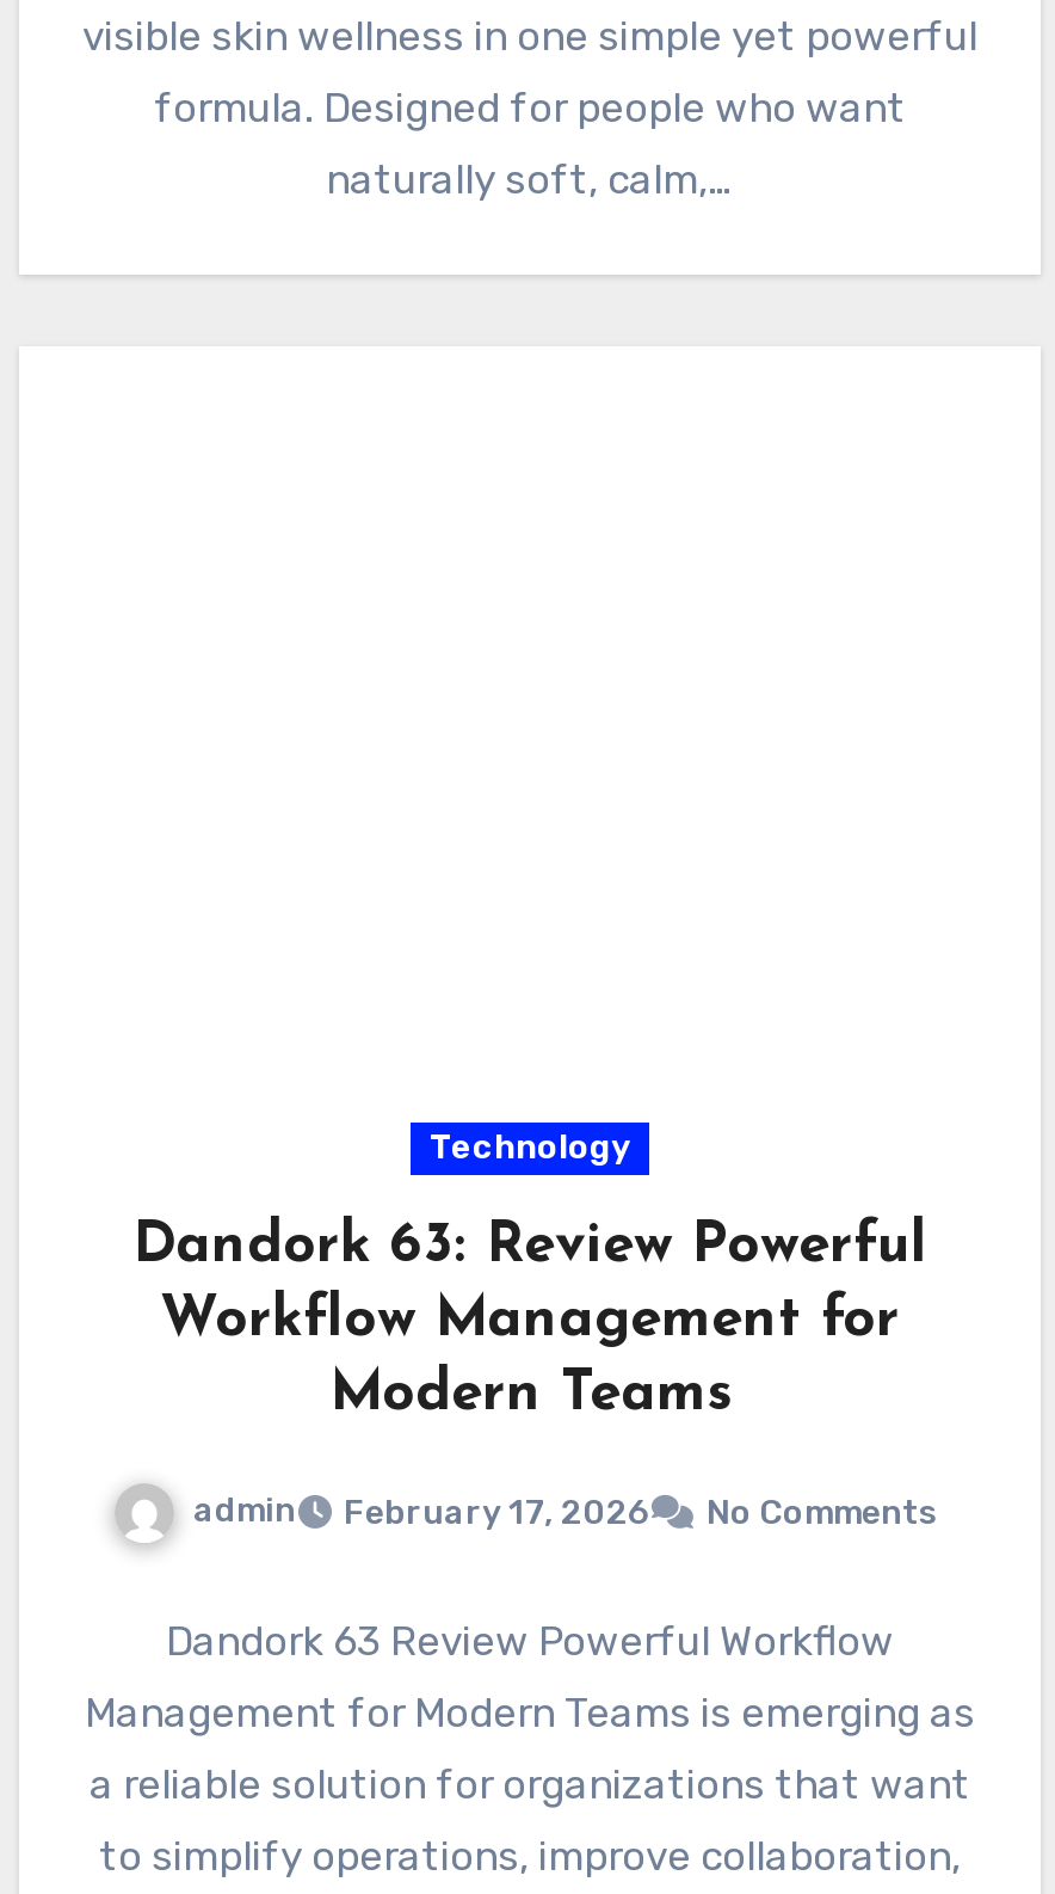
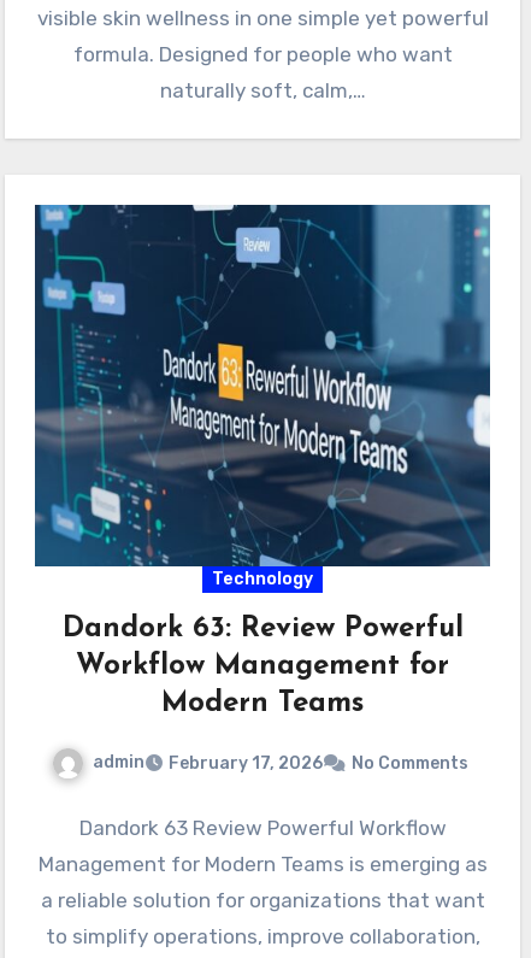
none -> [34,204,491,568] [image]

